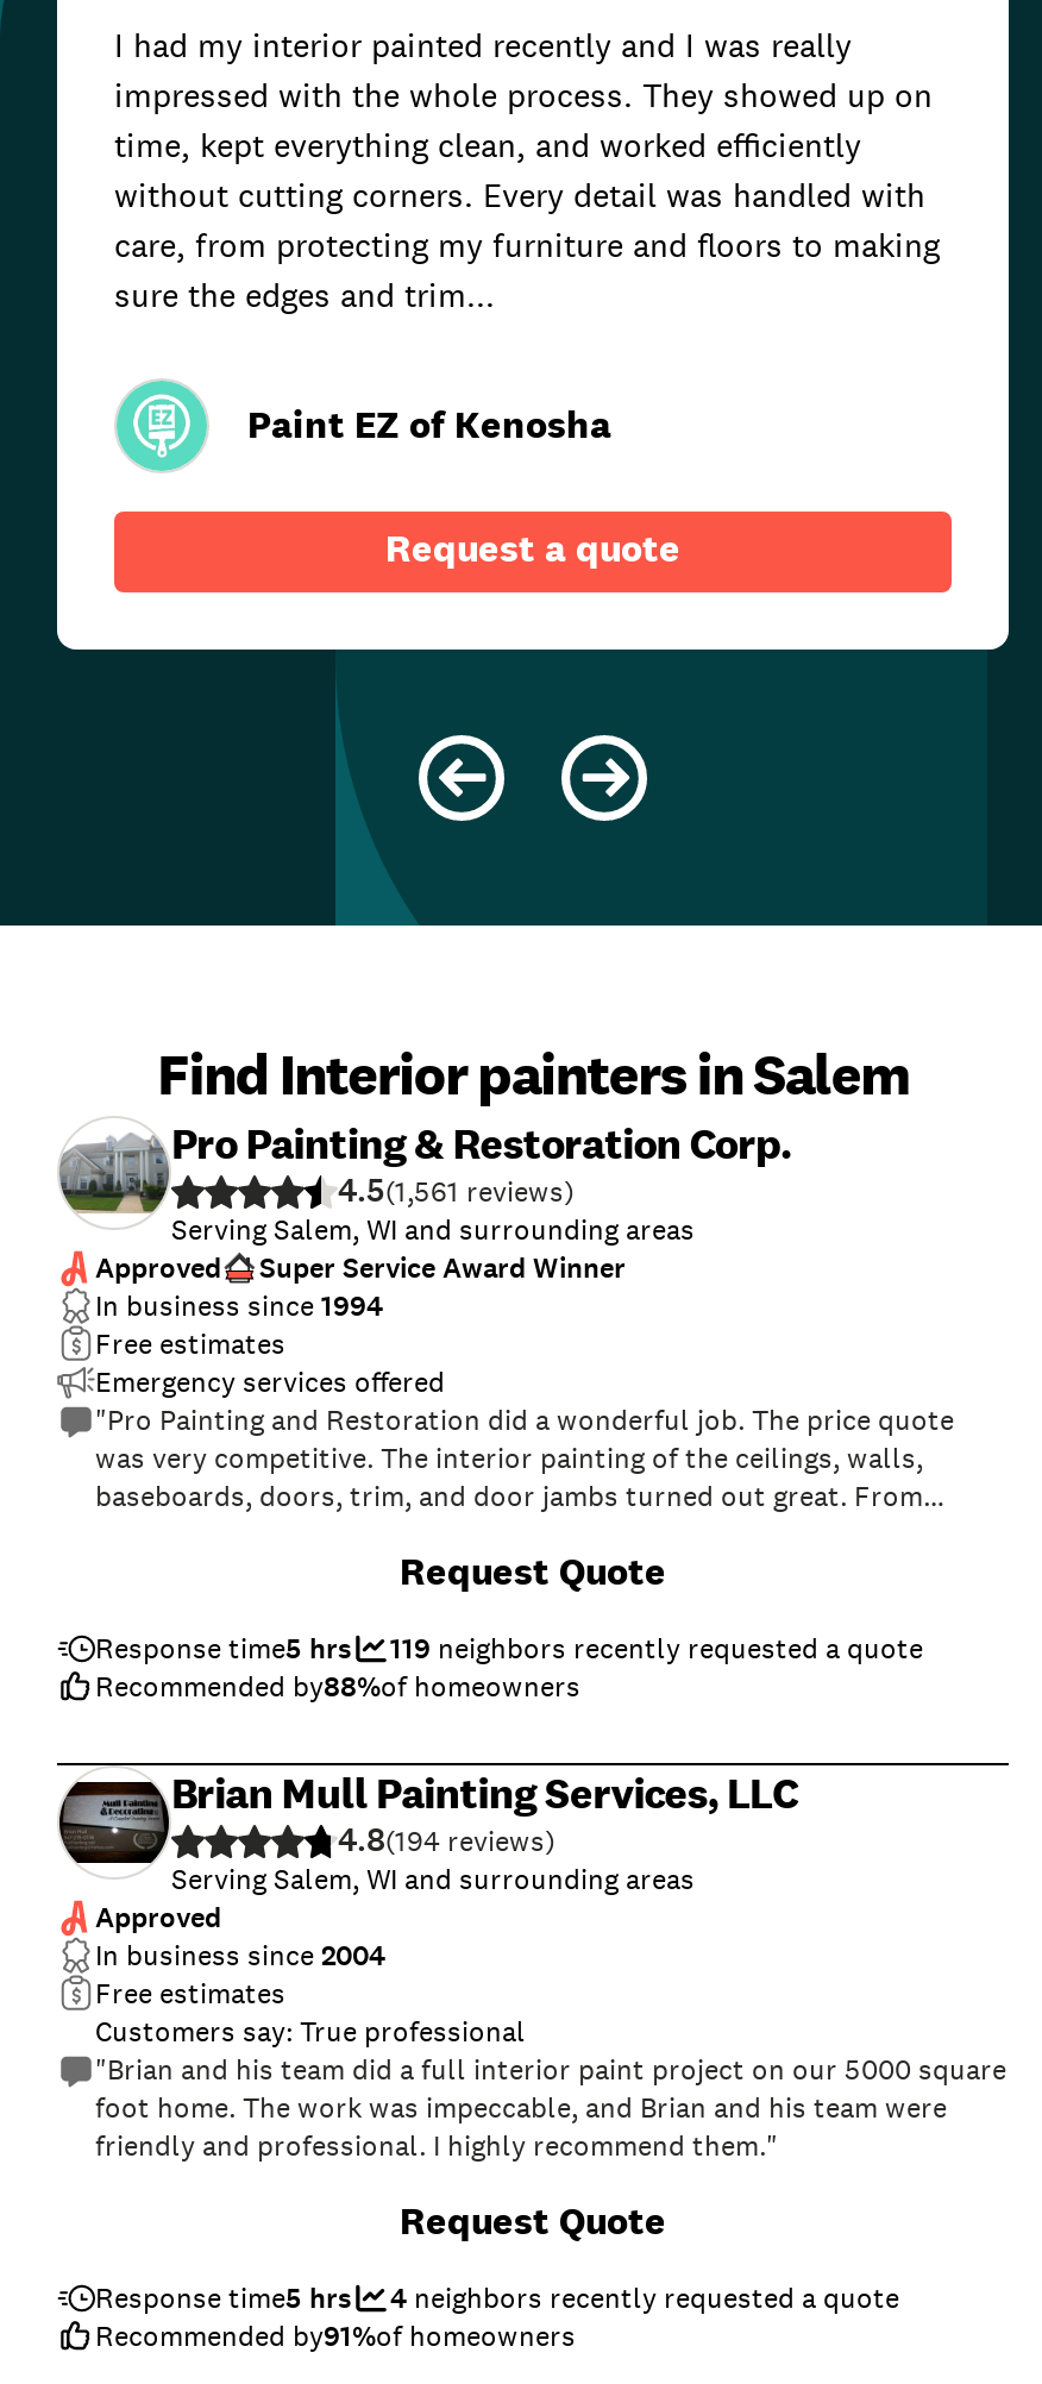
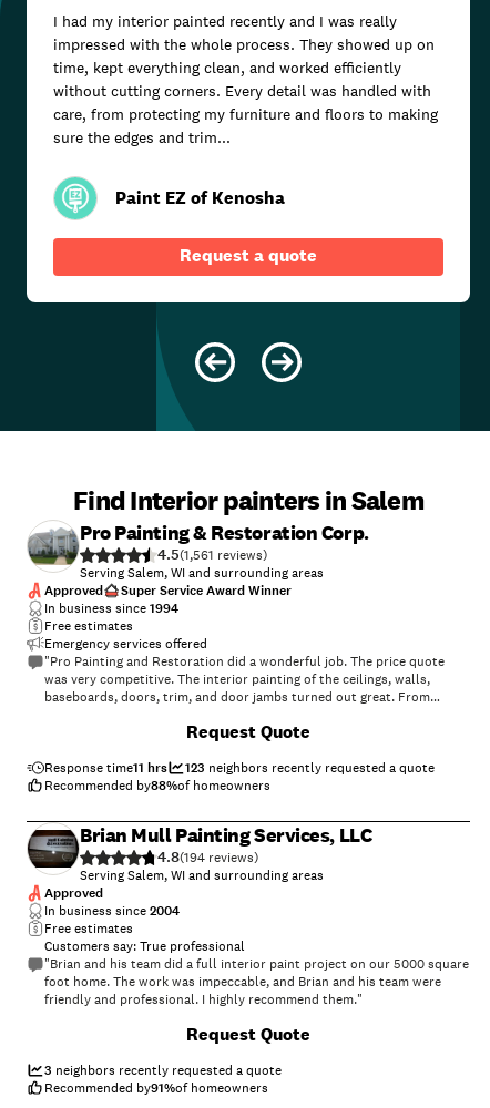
[95,1630,352,1668] Response time5 hrs -> [44,759,167,777] Response time11 hrs
[390,1630,923,1668] 119 neighbors recently requested a quote -> [185,759,435,777] 123 neighbors recently requested a quote
[95,2279,899,2317] Response time5 hrs | 4 neighbors recently requested a quote -> [44,1061,282,1079] 3 neighbors recently requested a quote

